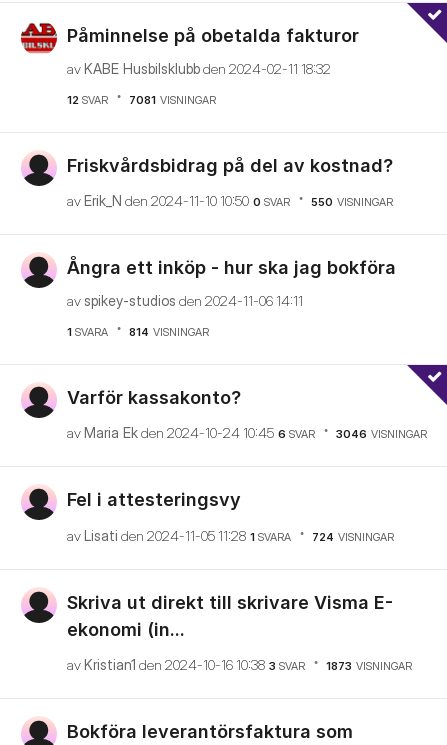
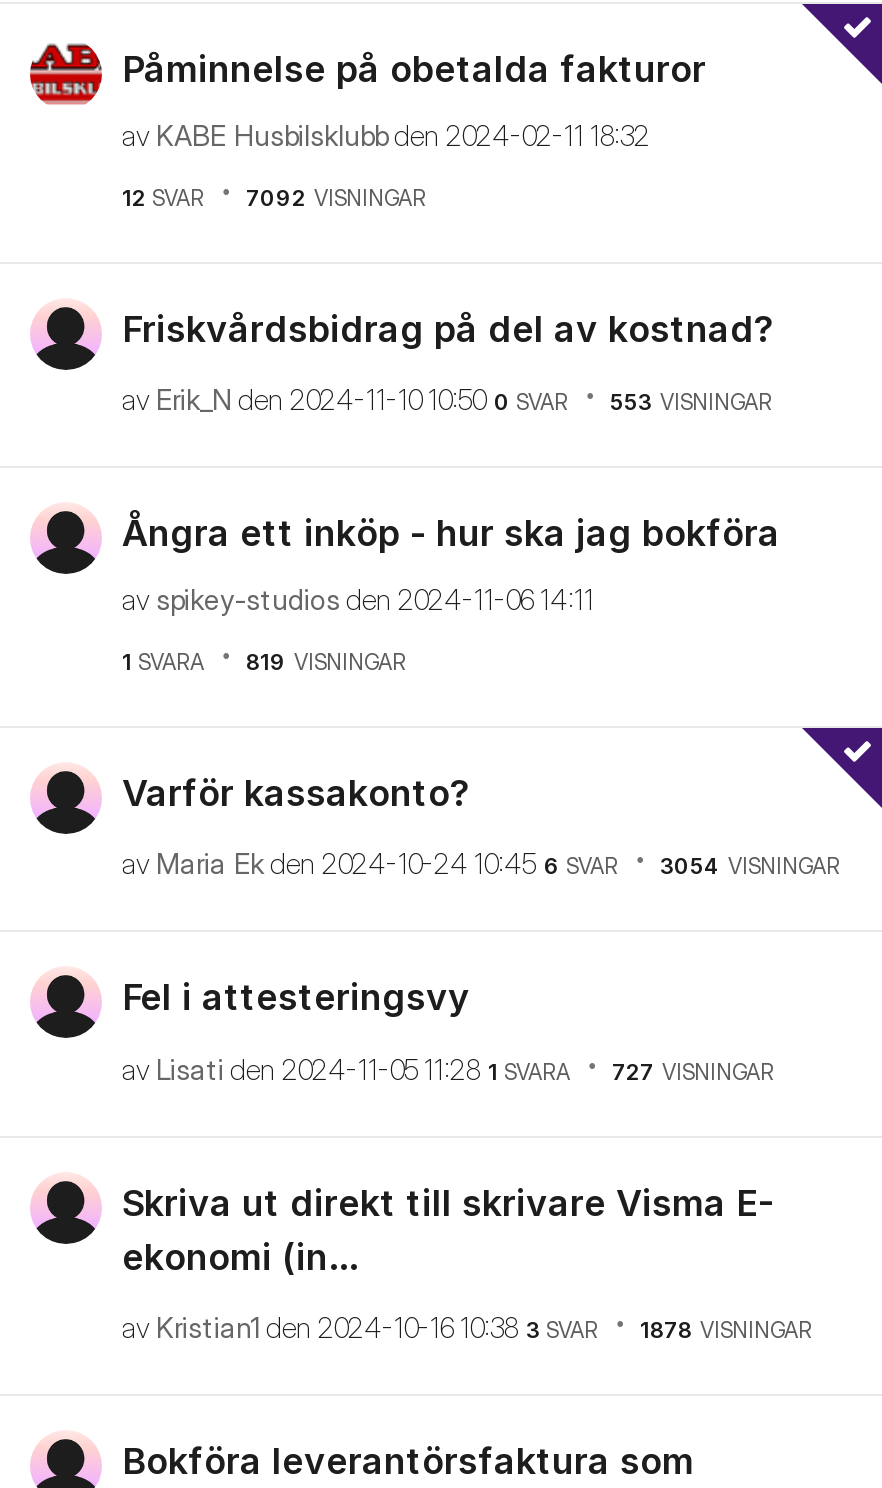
[67,92,216,106] 12 SVAR 7081 VISNINGAR -> [122,183,426,211] 12 SVAR 7092 VISNINGAR
[67,192,393,209] av Erik_N den 2024-11-10 10:50 0 SVAR 550 VISNINGAR -> [122,382,772,416] av Erik_N den 2024-11-10 10:50 0 SVAR 553 VISNINGAR
[67,324,209,338] 1 SVARA 814 VISNINGAR -> [122,647,406,675] 1 SVARA 819 VISNINGAR
[67,424,427,441] av Maria Ek den 2024-10-24 10:45 6 SVAR 3046 VISNINGAR -> [122,846,840,880] av Maria Ek den 2024-10-24 10:45 6 SVAR 3054 VISNINGAR
[67,526,394,543] av Lisati den 2024-11-05 11:28 1 SVARA 724 VISNINGAR -> [122,1051,774,1085] av Lisati den 2024-11-05 11:28 1 SVARA 727 VISNINGAR
[67,656,412,673] av Kristian1 den 2024-10-16 10:38 3 SVAR 1873 VISNINGAR -> [122,1310,812,1344] av Kristian1 den 2024-10-16 10:38 3 SVAR 1878 VISNINGAR

